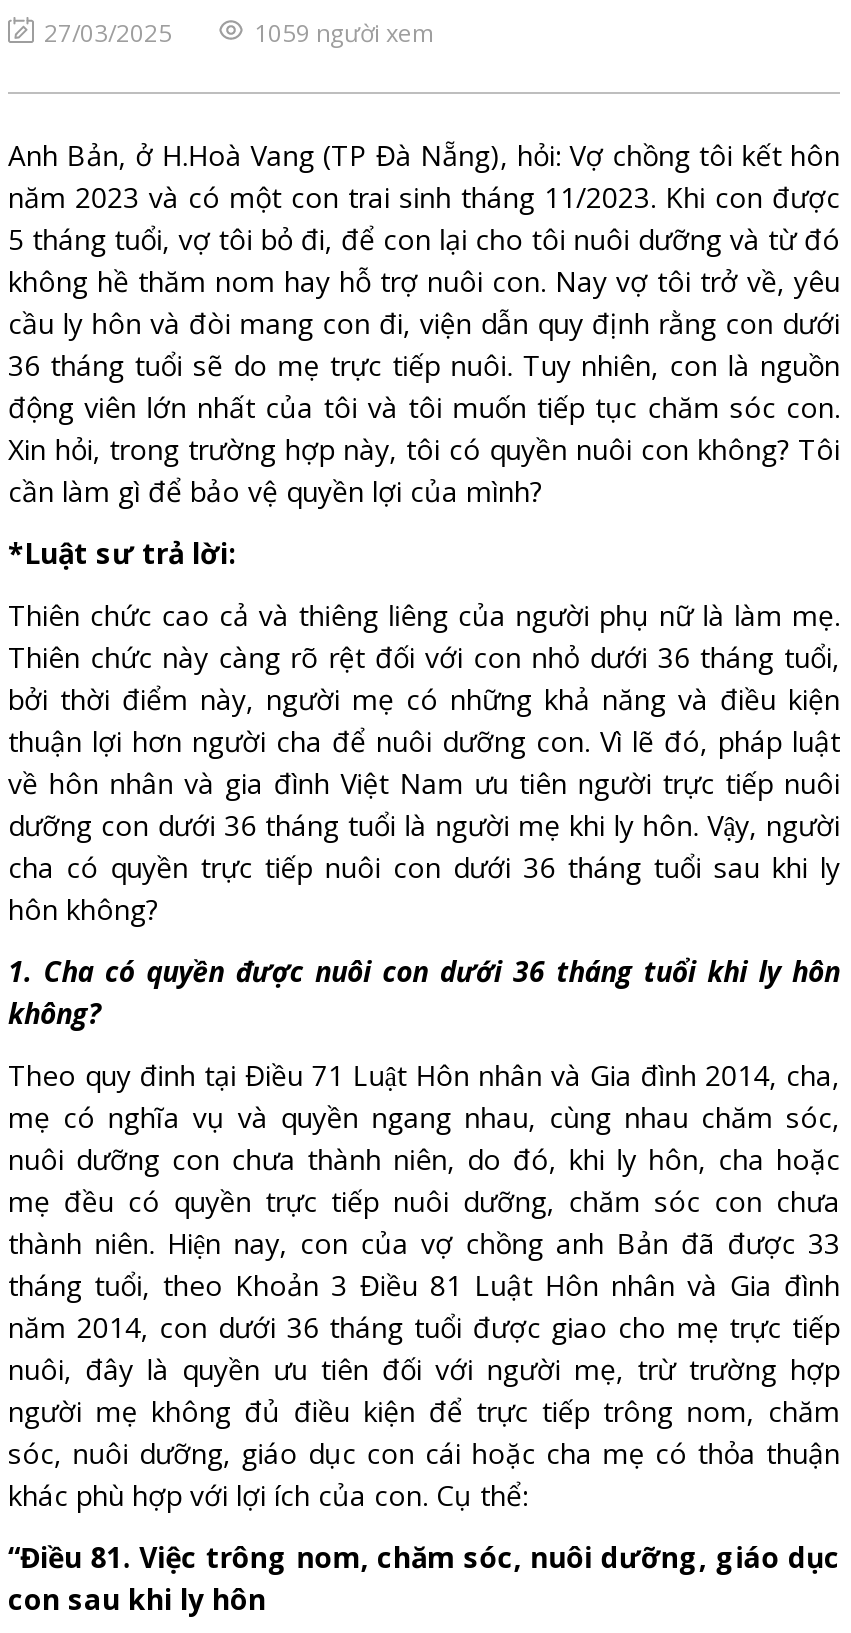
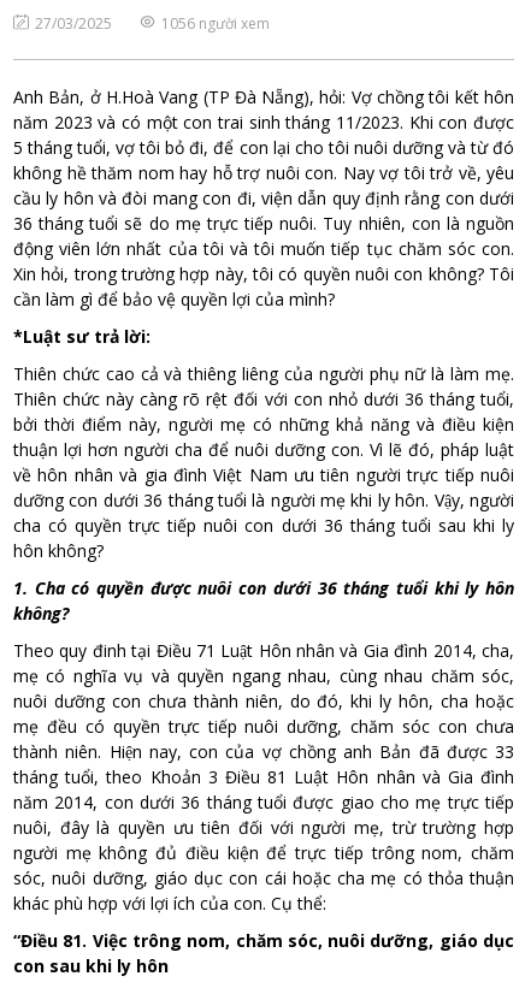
[254,16,434,50] 1059 người xem -> [161,13,270,34] 1056 người xem

